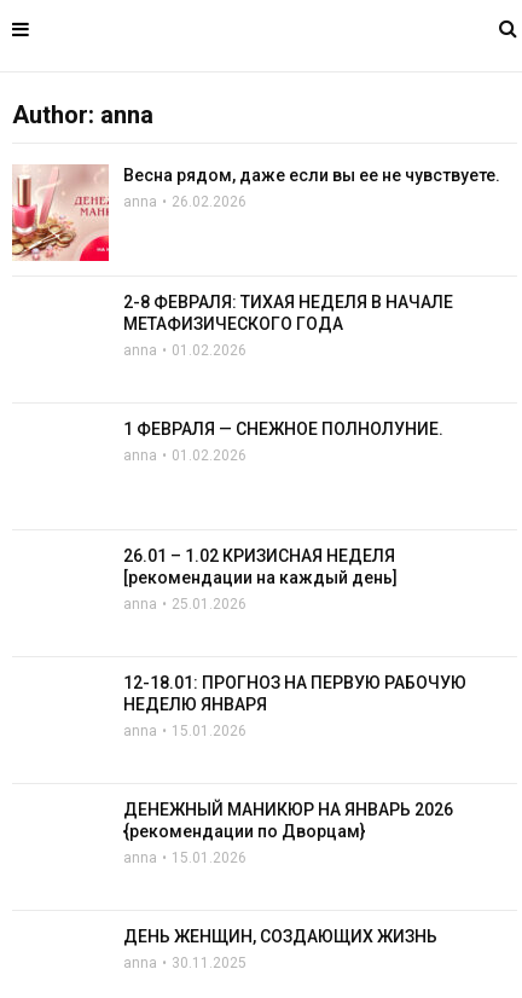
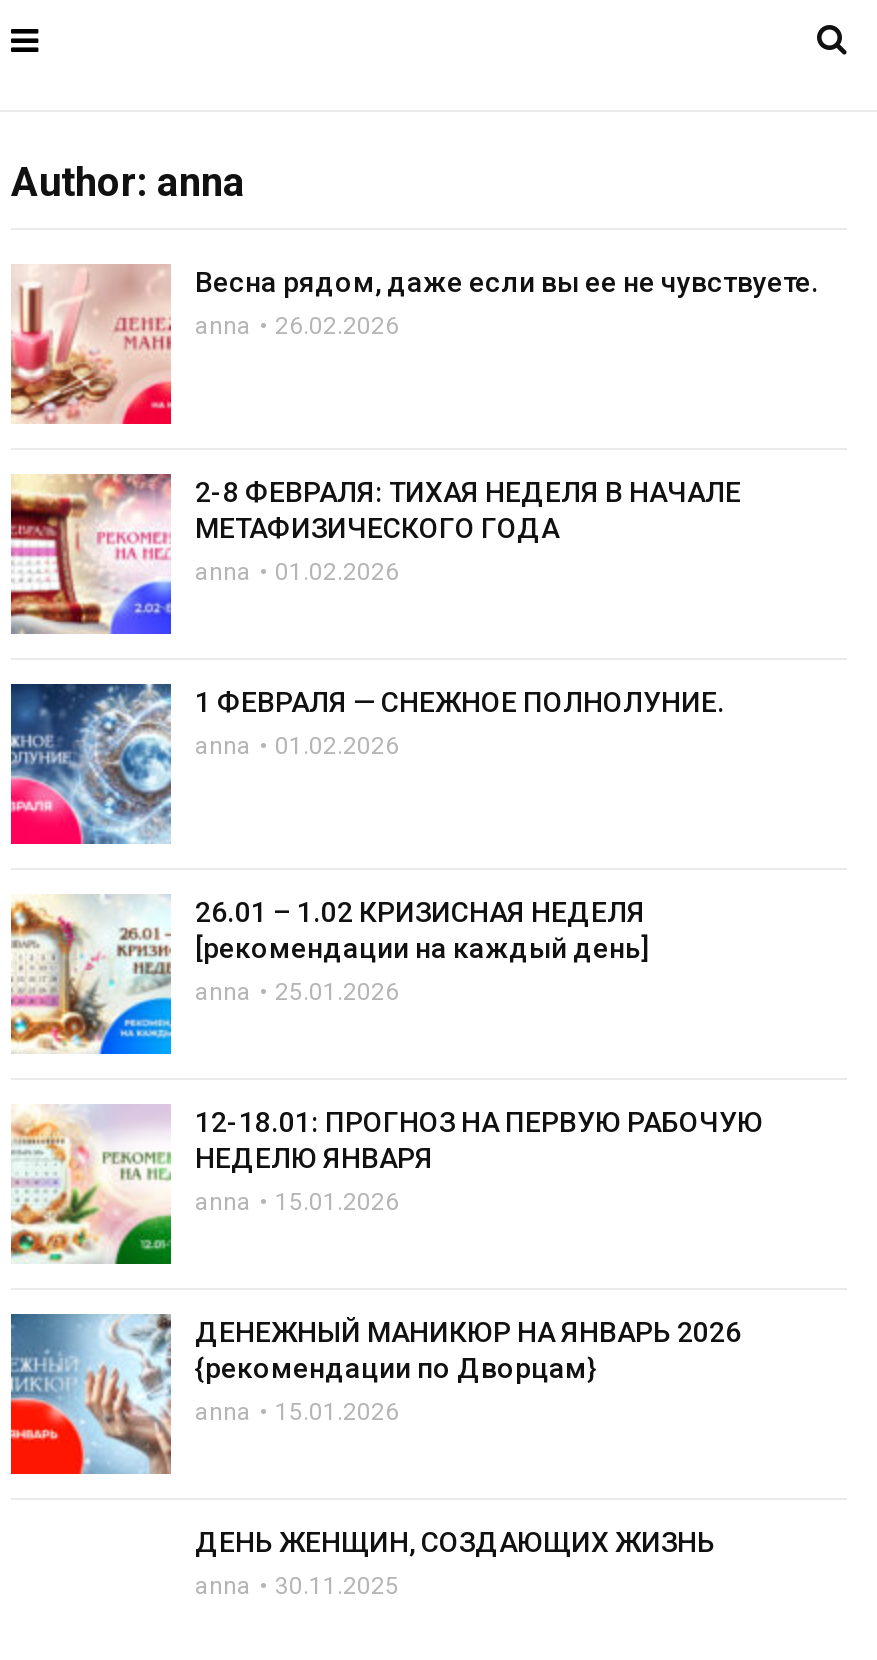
none -> [9,472,173,636] [image]
none -> [9,682,173,846] [image]
none -> [9,894,173,1056] [image]
none -> [9,1104,173,1266] [image]
none -> [9,1312,173,1476] [image]

